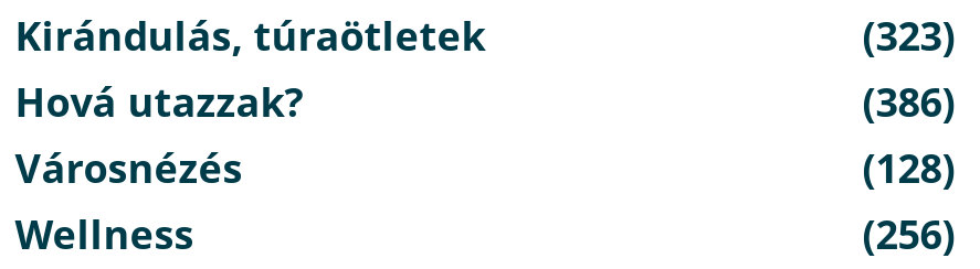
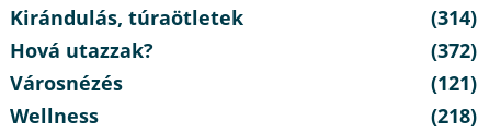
[862,9,955,62] (323) -> [431,4,477,31] (314)
[862,75,955,128] (386) -> [431,37,477,63] (372)
[862,141,955,194] (128) -> [431,70,477,96] (121)
[862,207,955,260] (256) -> [431,103,477,129] (218)

